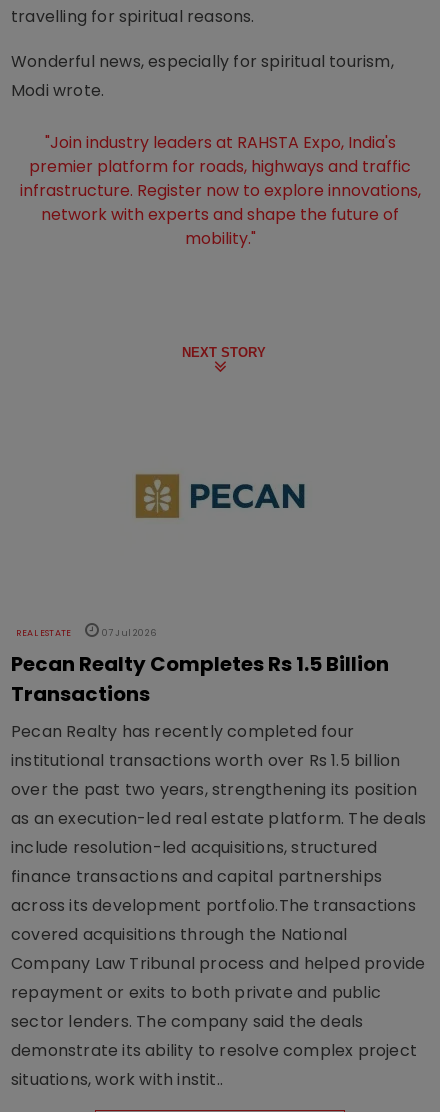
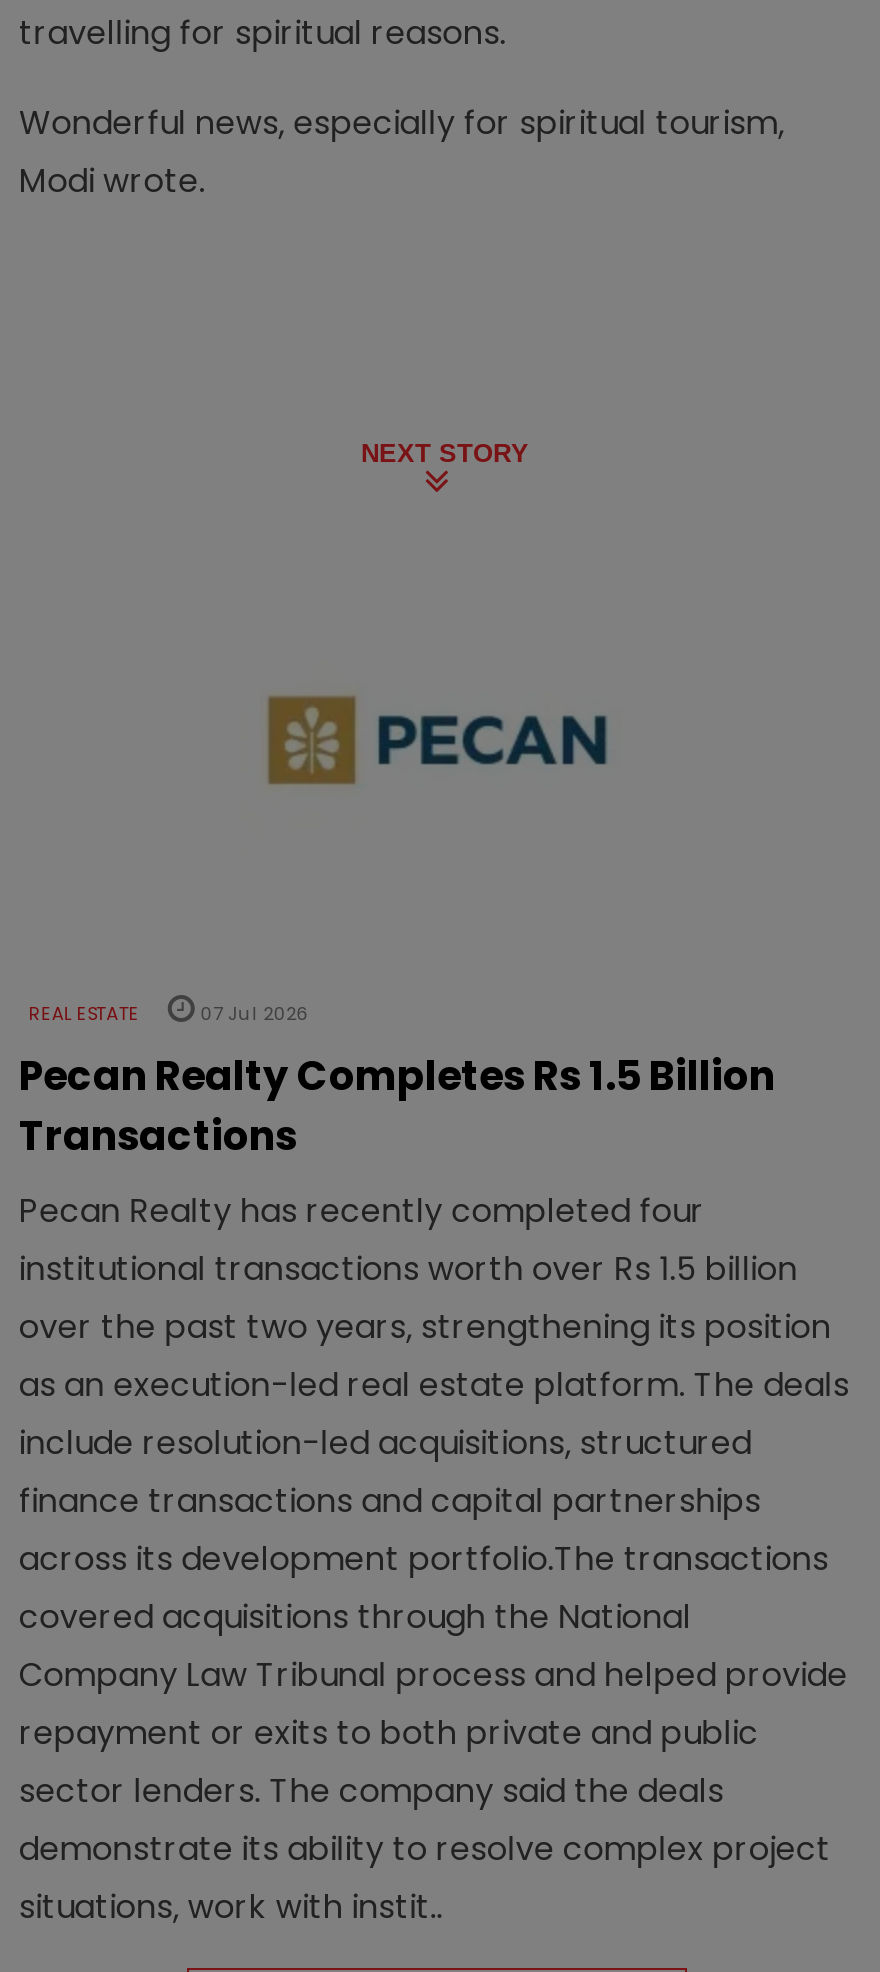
[19,131,420,250] "Join industry leaders at RAHSTA Expo, India's | premier platform for roads, highways and traffic | infrastructure. Register now to explore innovations, | network with experts and shape the future of | mobility." -> none

